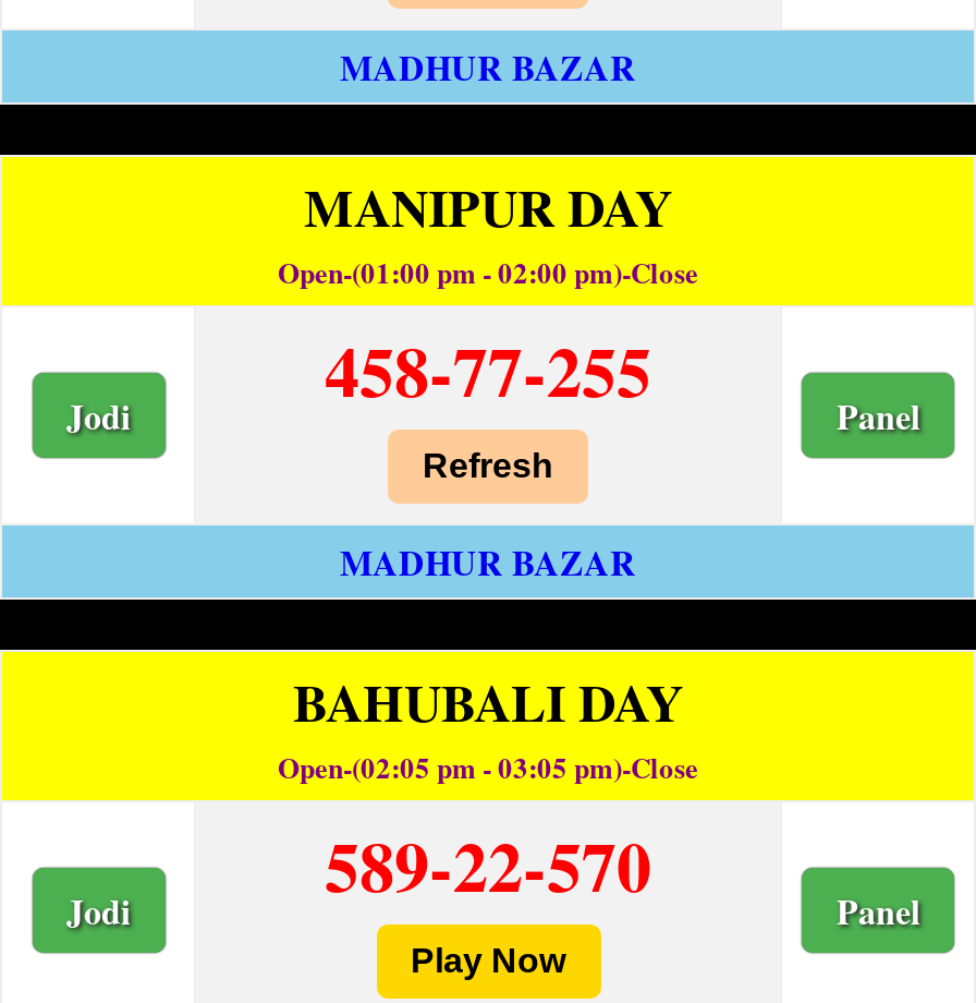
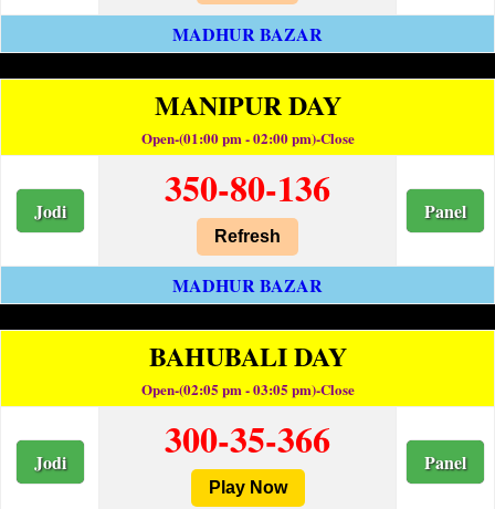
[325,318,651,420] 458-77-255 -> [165,161,330,213] 350-80-136
[325,813,651,915] 589-22-570 -> [165,413,330,465] 300-35-366

